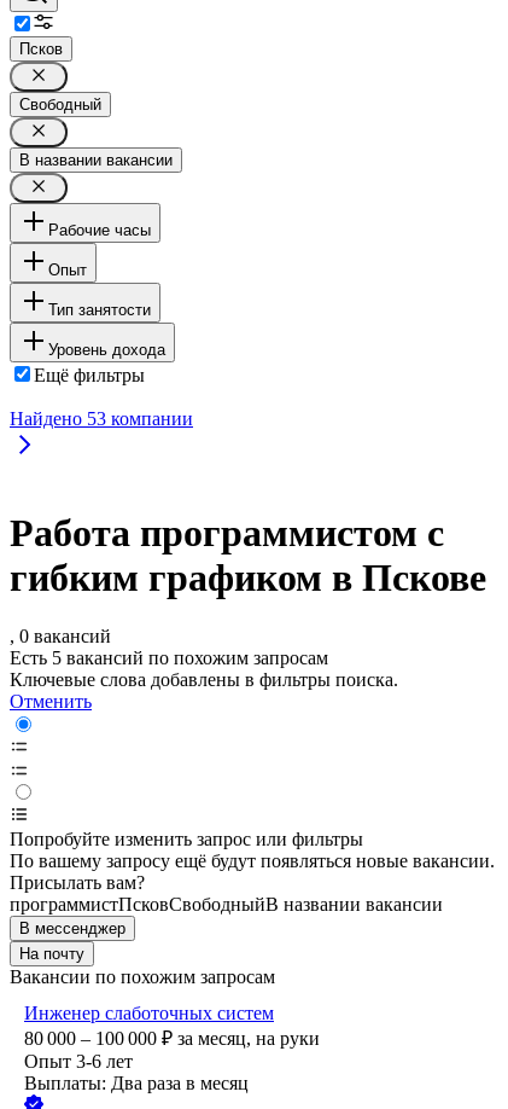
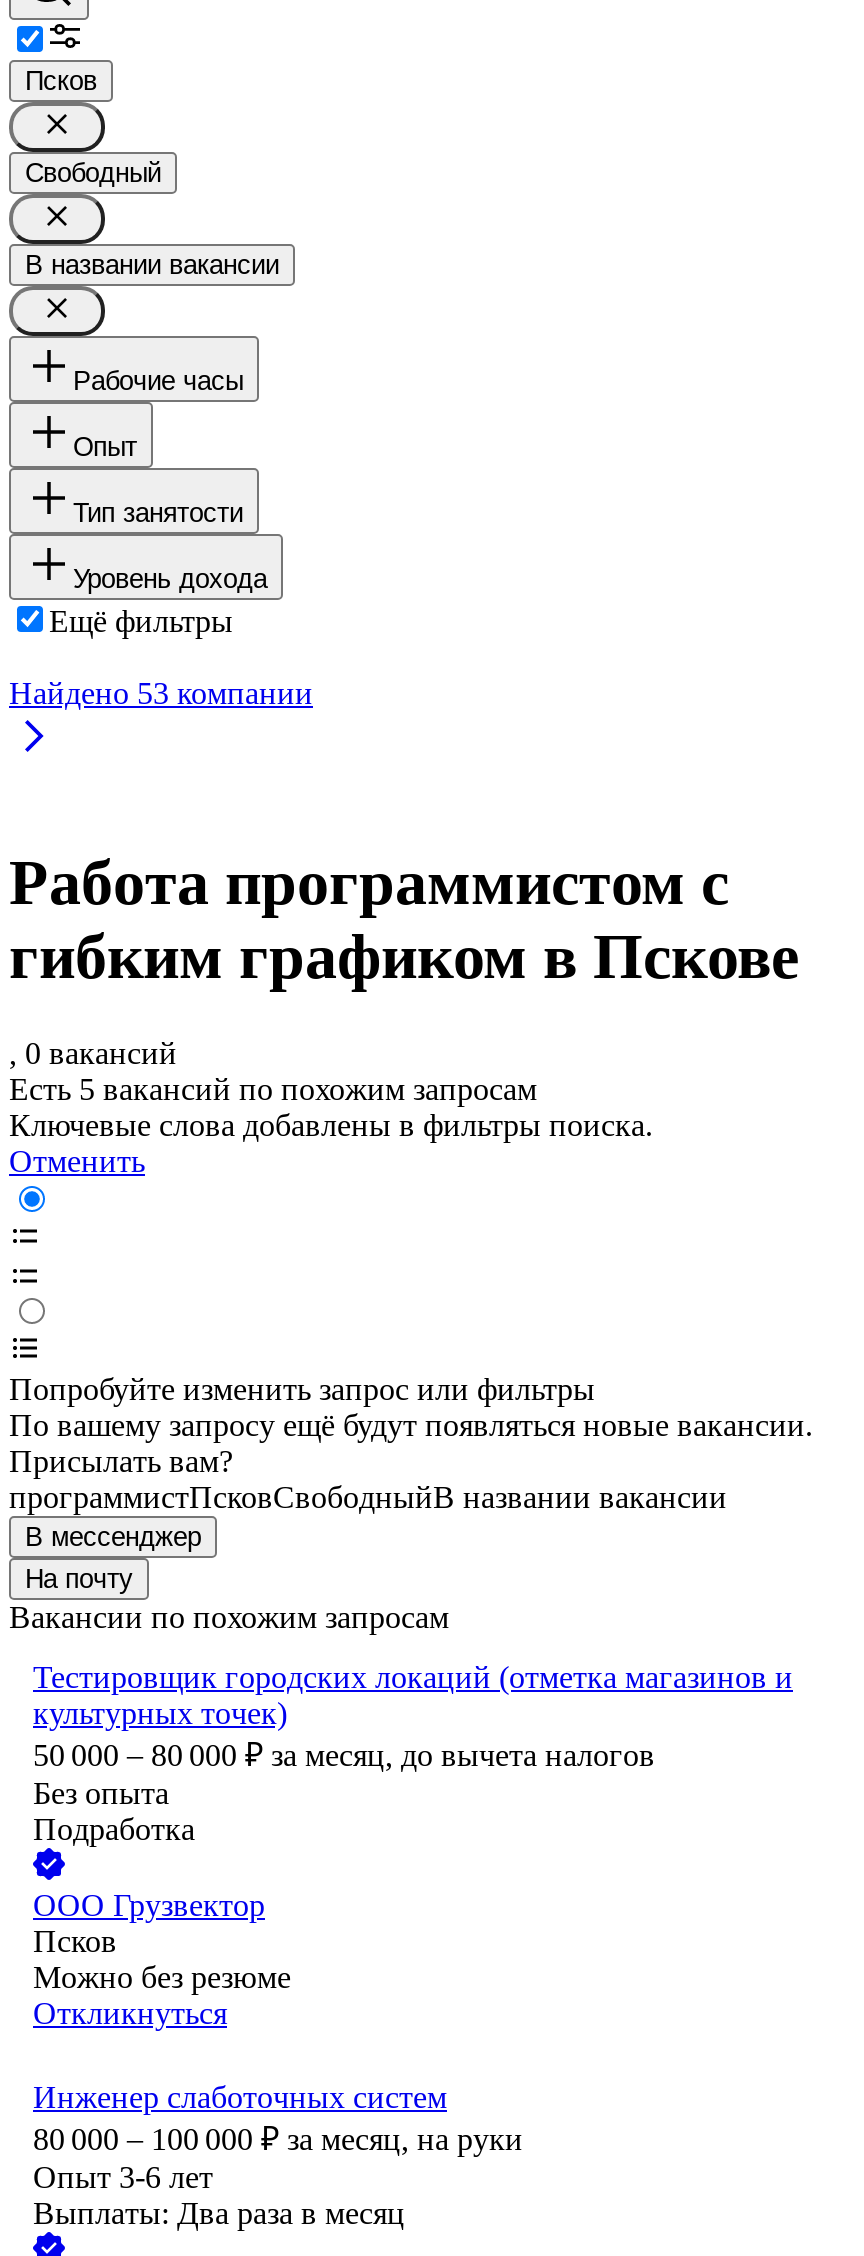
none -> [33,1661,793,2031] Тестировщик городских локаций (отметка магазинов и | культурных точек) | 50 000 – 80 000 ₽ за месяц, до вычета налогов | Без опыта | Подработка | ООО Грузвектор | Псков | Можно без резюме | Откликнуться

